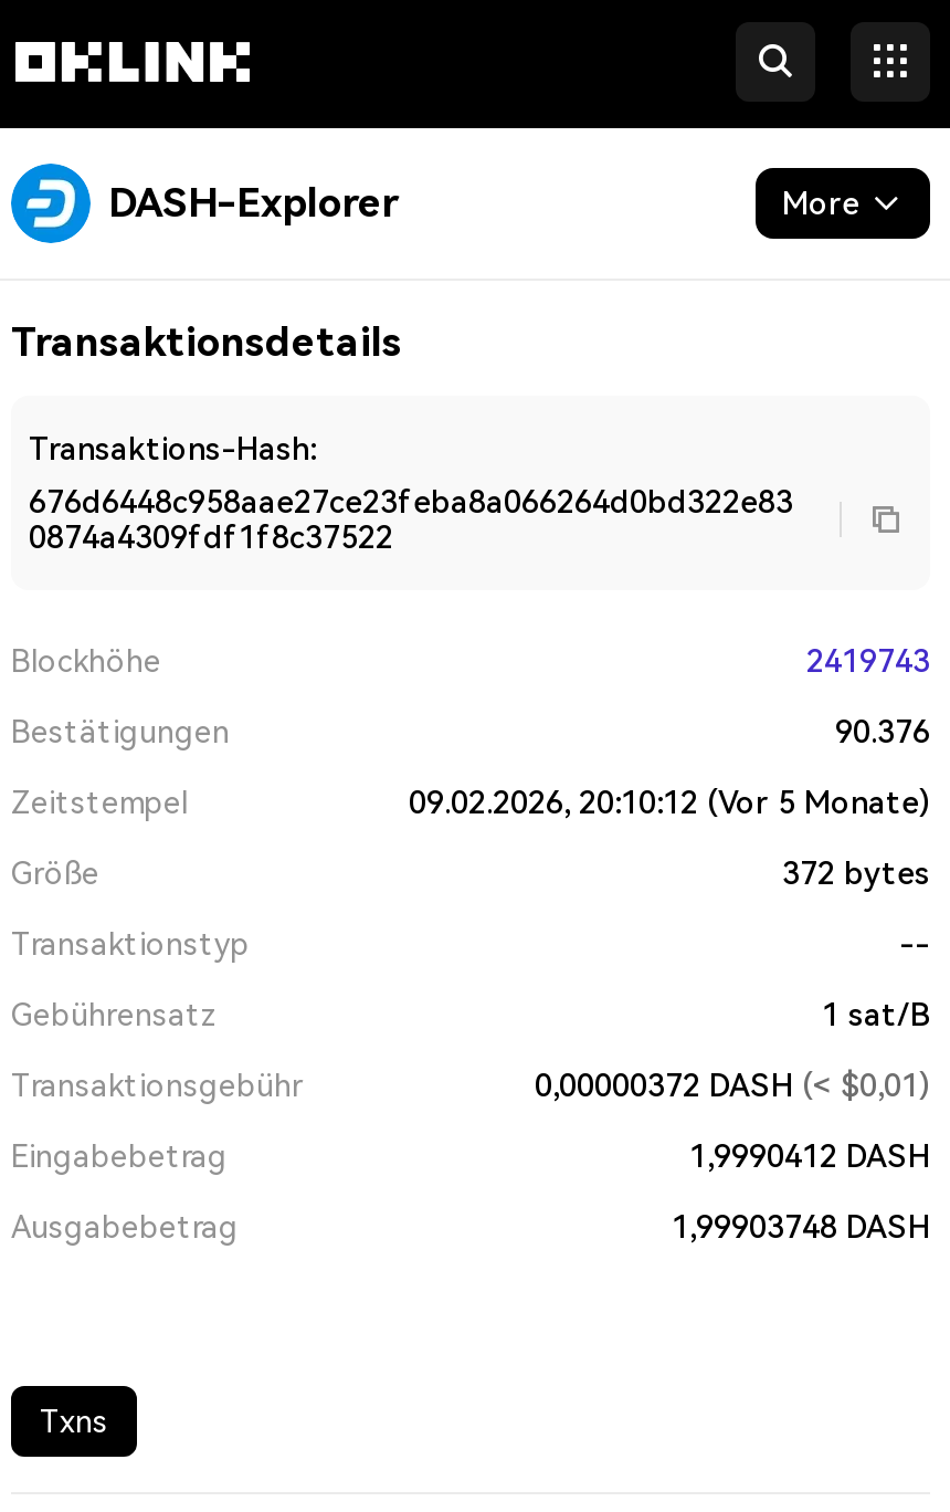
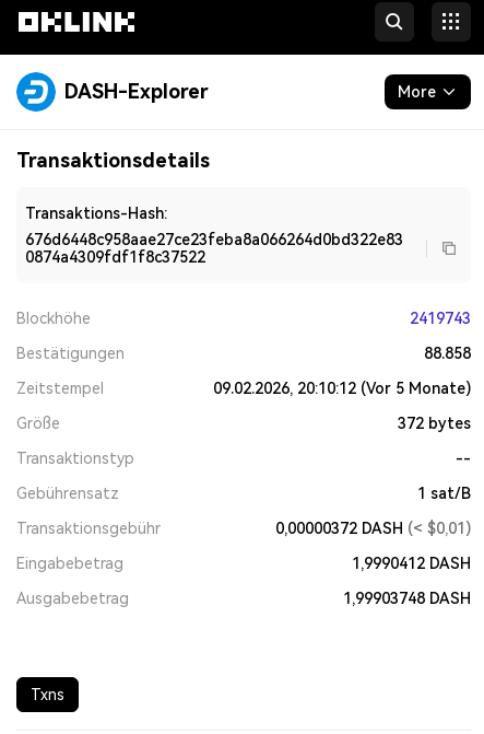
[835,714,930,749] 90.376 -> [424,345,471,362] 88.858

